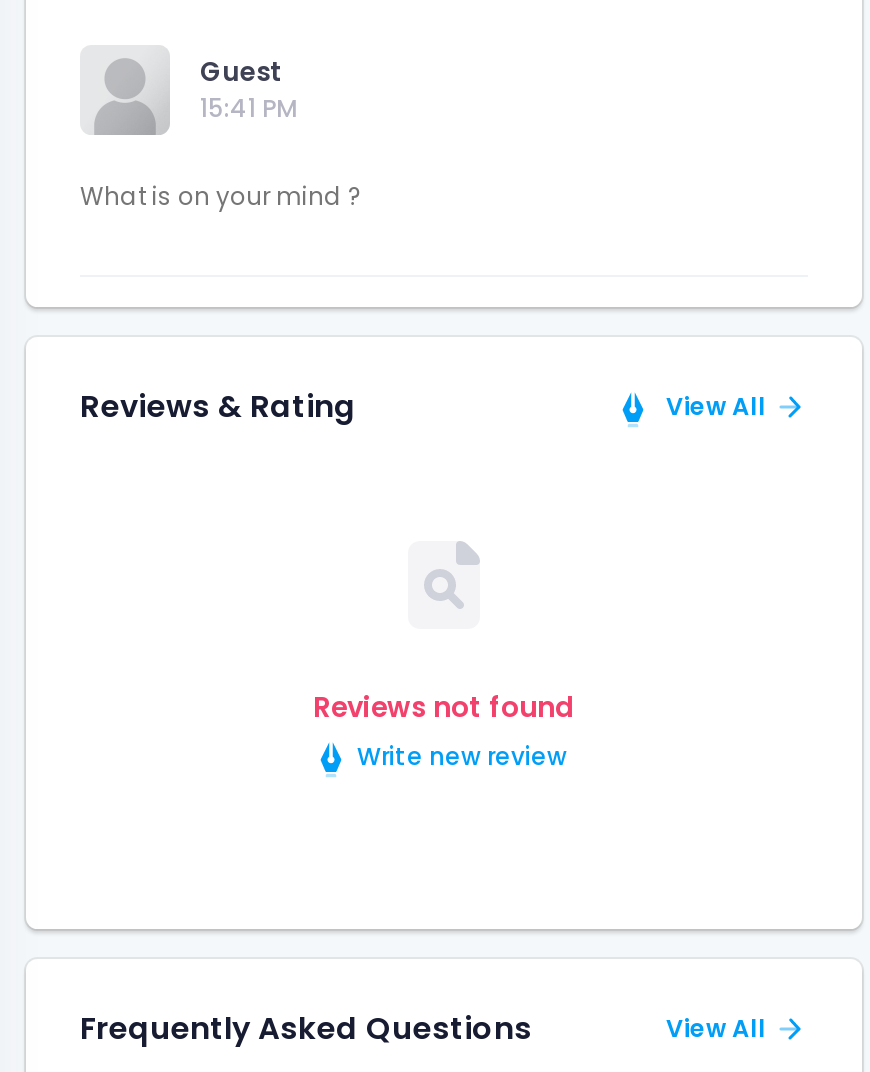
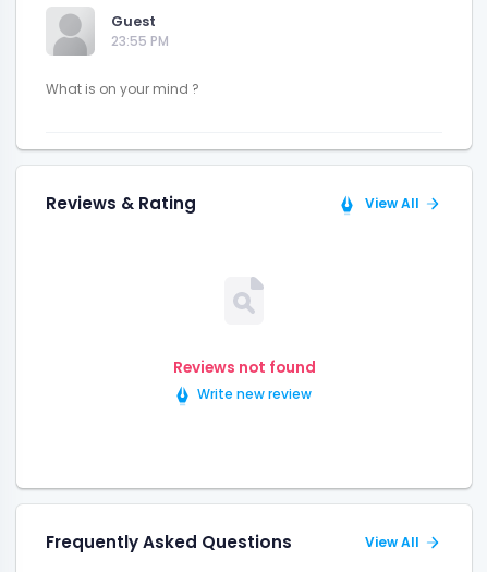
[200,92,296,126] 15:41 PM -> [111,32,169,50] 23:55 PM

